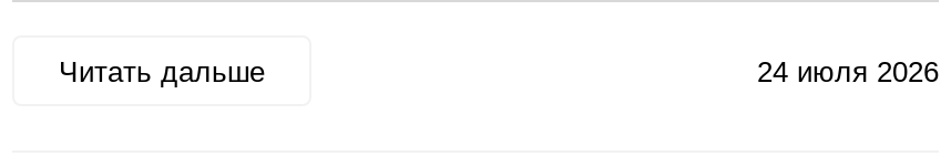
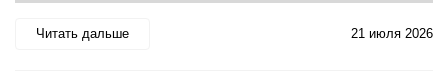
[757,54,939,87] 24 июля 2026 -> [351,26,433,41] 21 июля 2026

